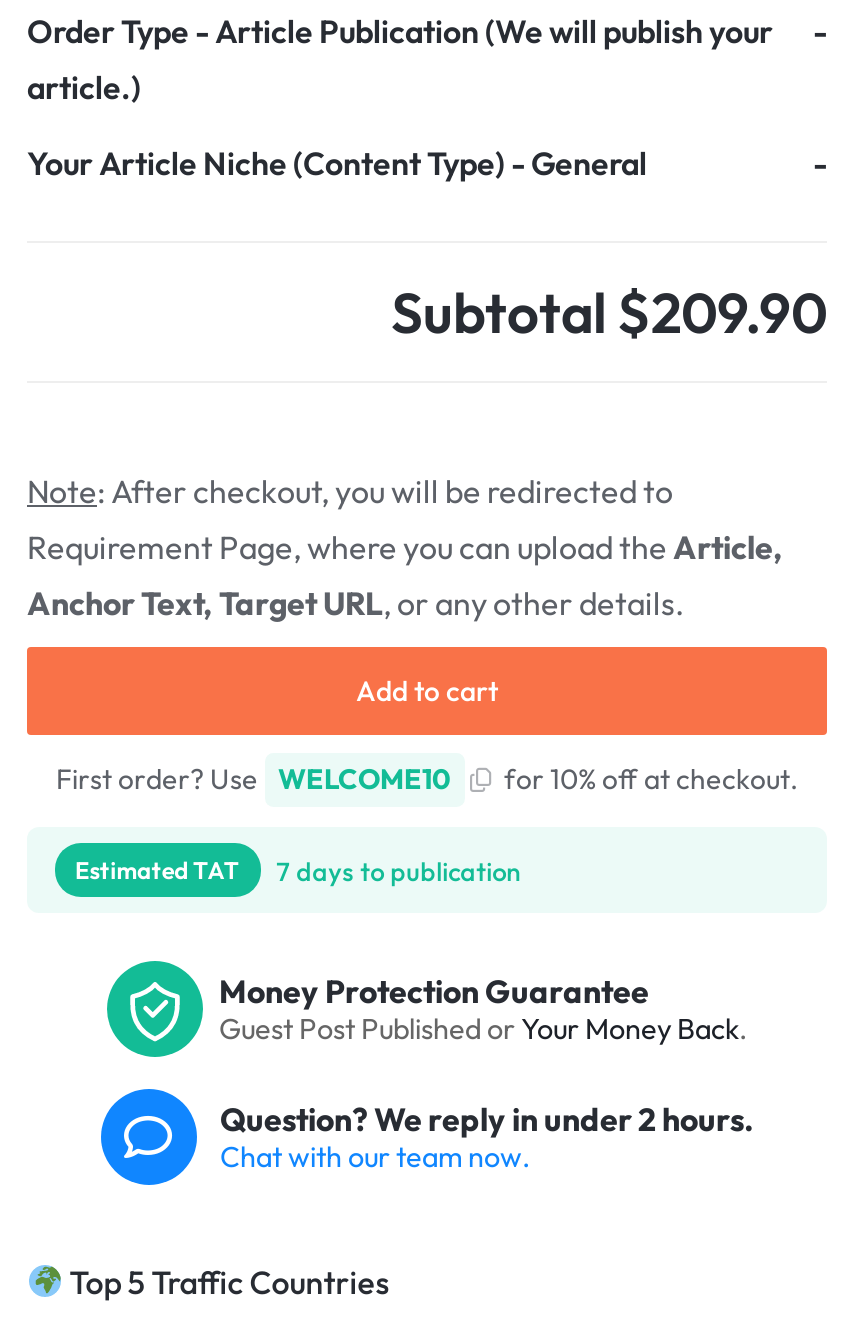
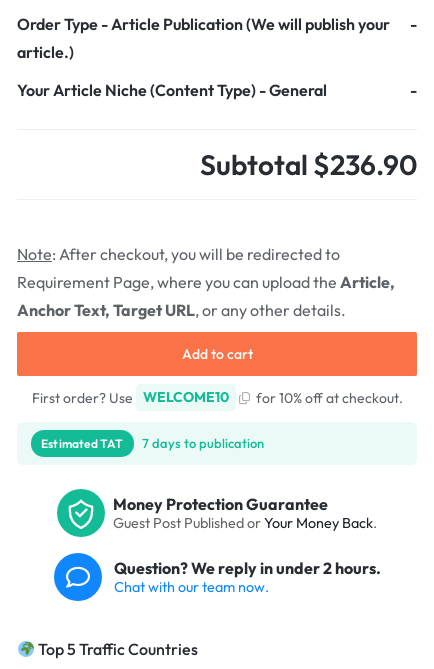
[391,278,827,348] Subtotal $209.90 -> [200,146,417,181] Subtotal $236.90

